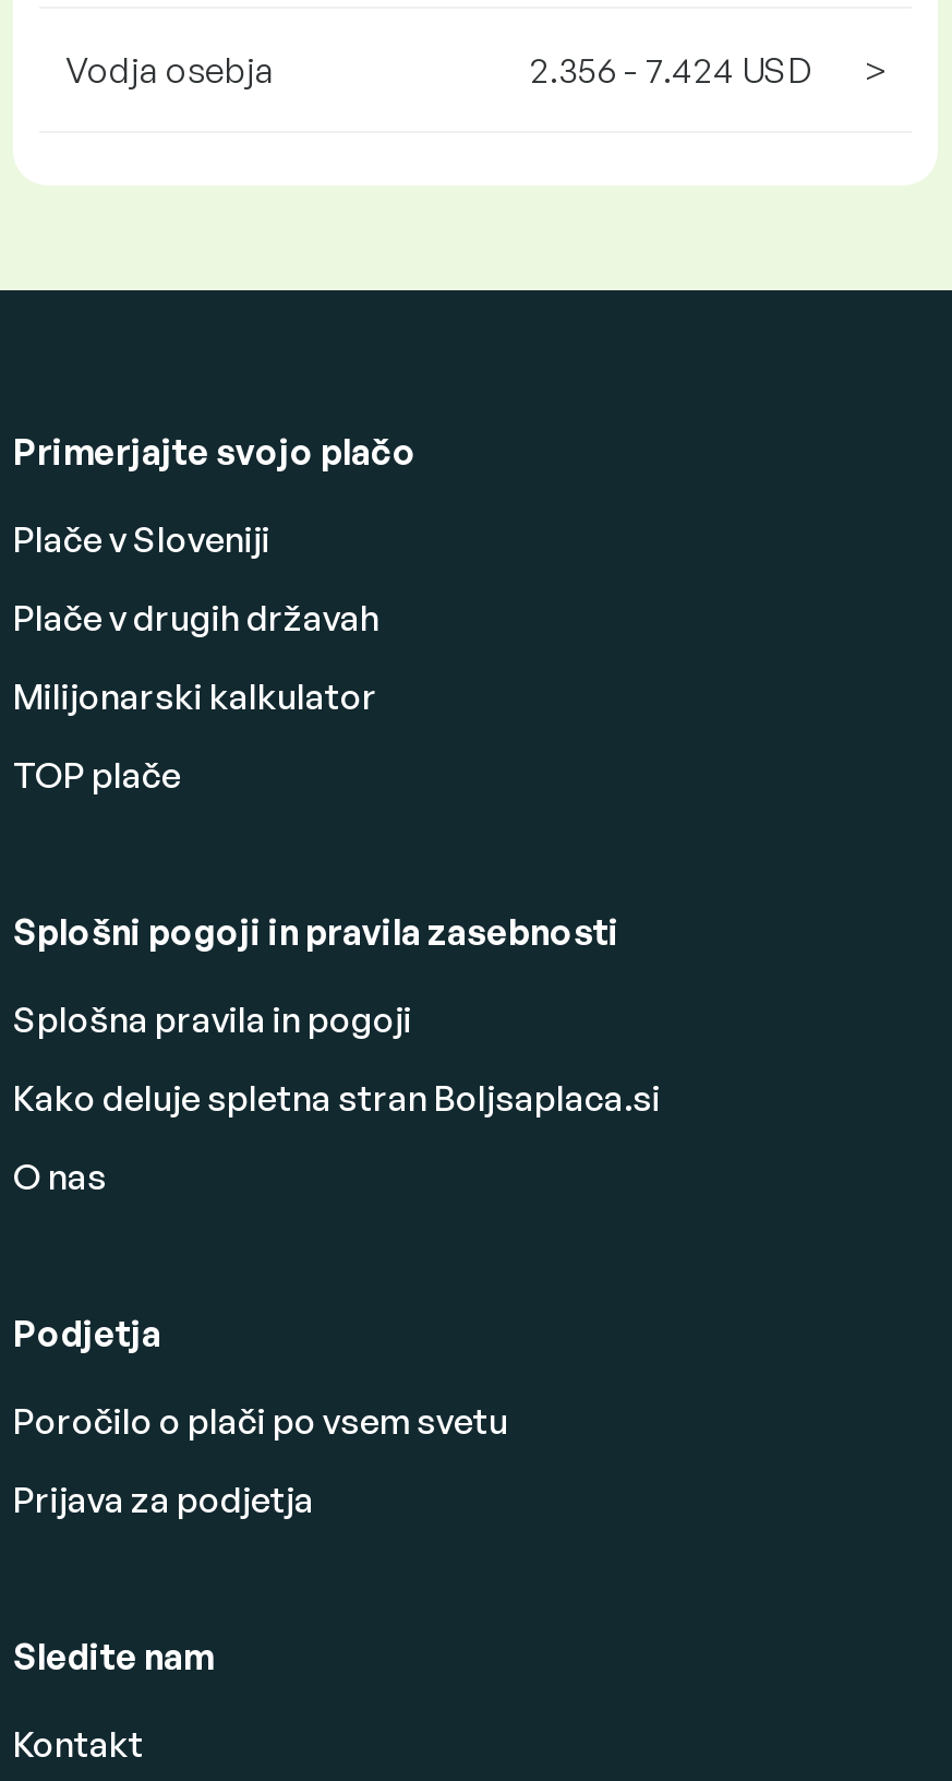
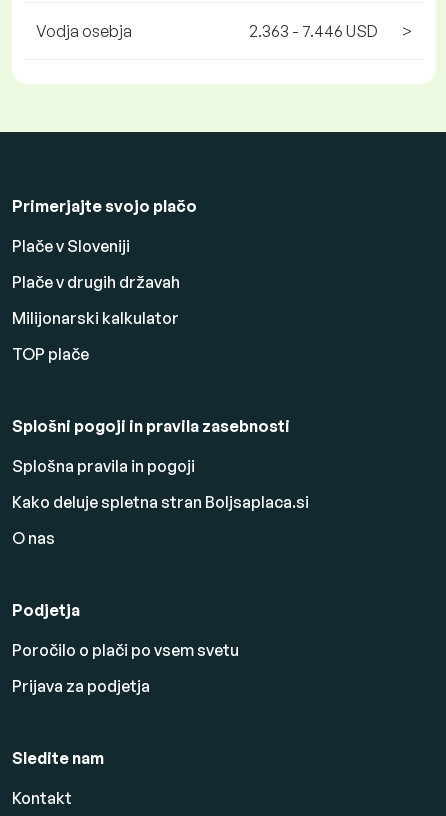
[530,48,811,92] 2.356 - 7.424 USD -> [249,21,378,41] 2.363 - 7.446 USD

